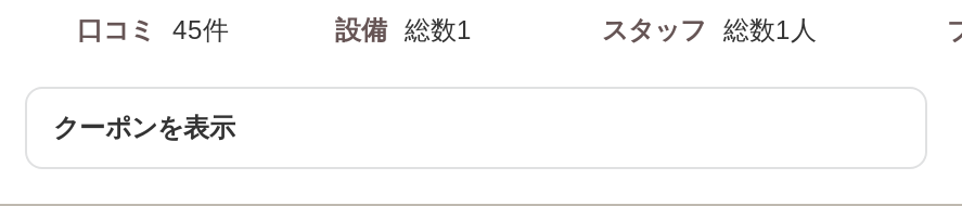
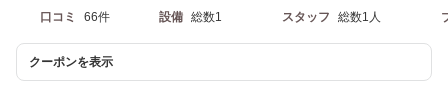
[77,16,229,47] 口コミ 45件 -> [40,10,110,24] 口コミ 66件

